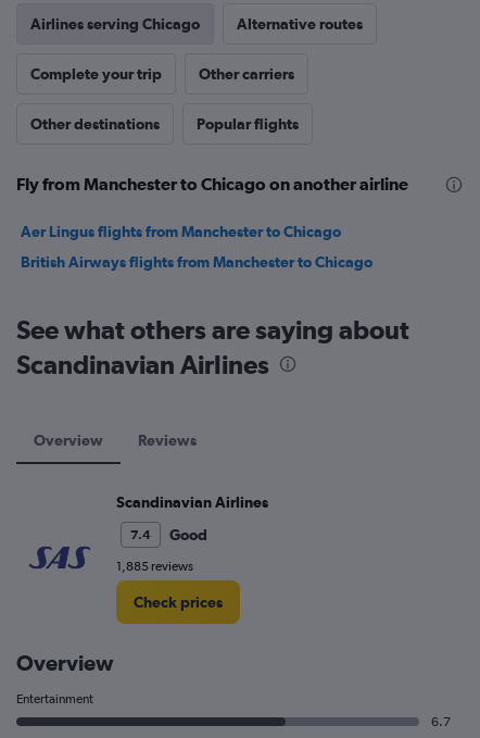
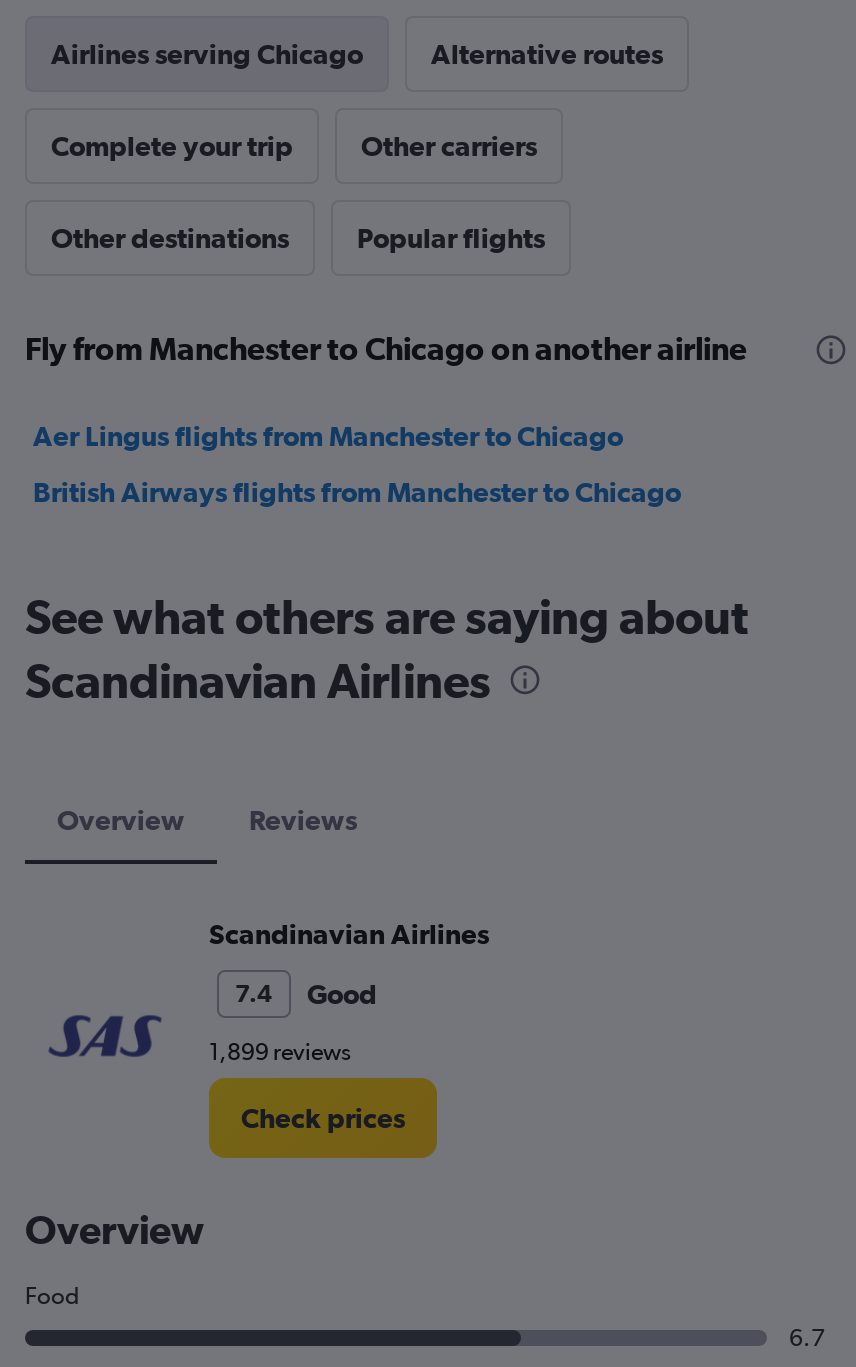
[116,559,193,574] 1,885 reviews -> [209,1039,351,1067] 1,899 reviews
[16,692,93,707] Entertainment -> [25,1283,79,1311] Food

